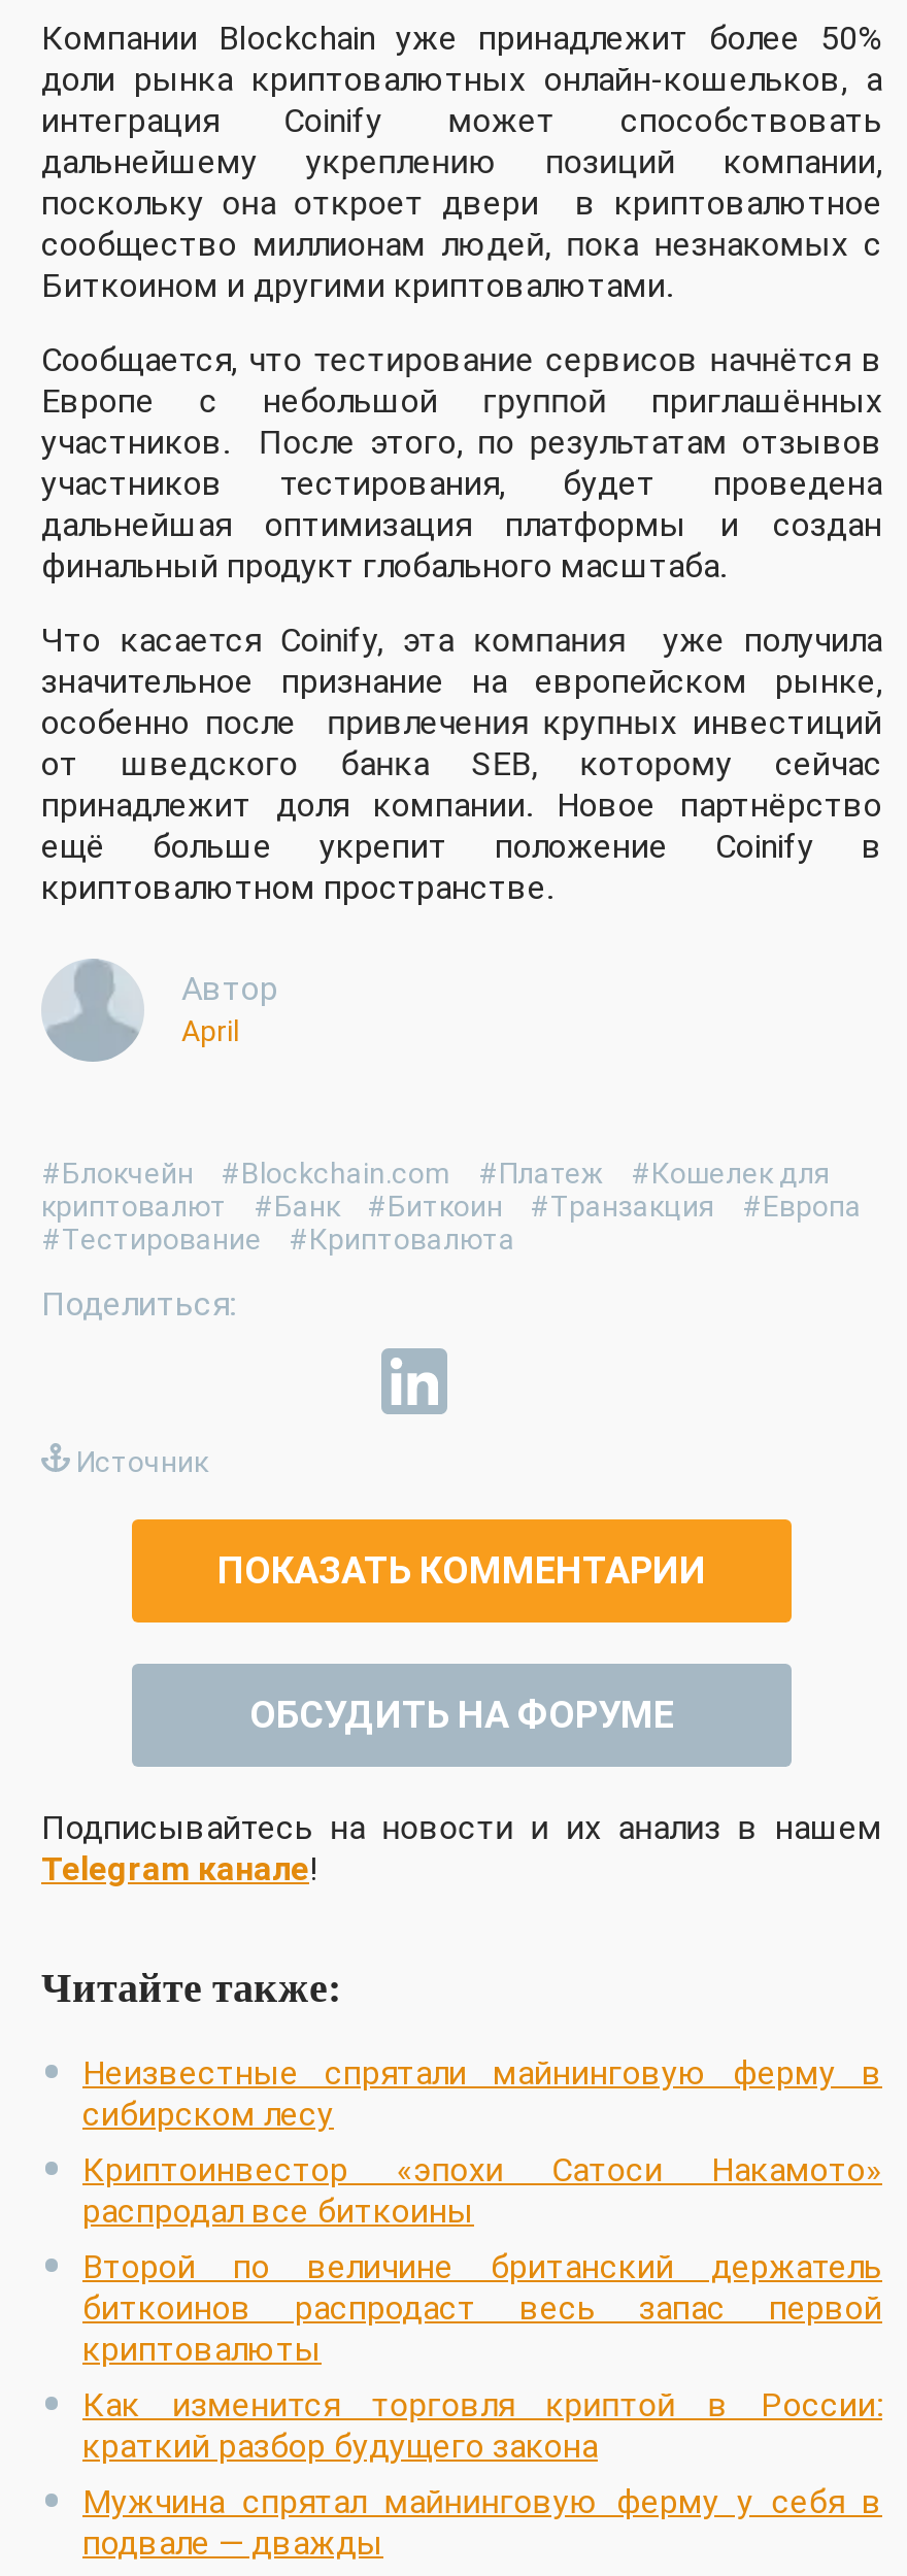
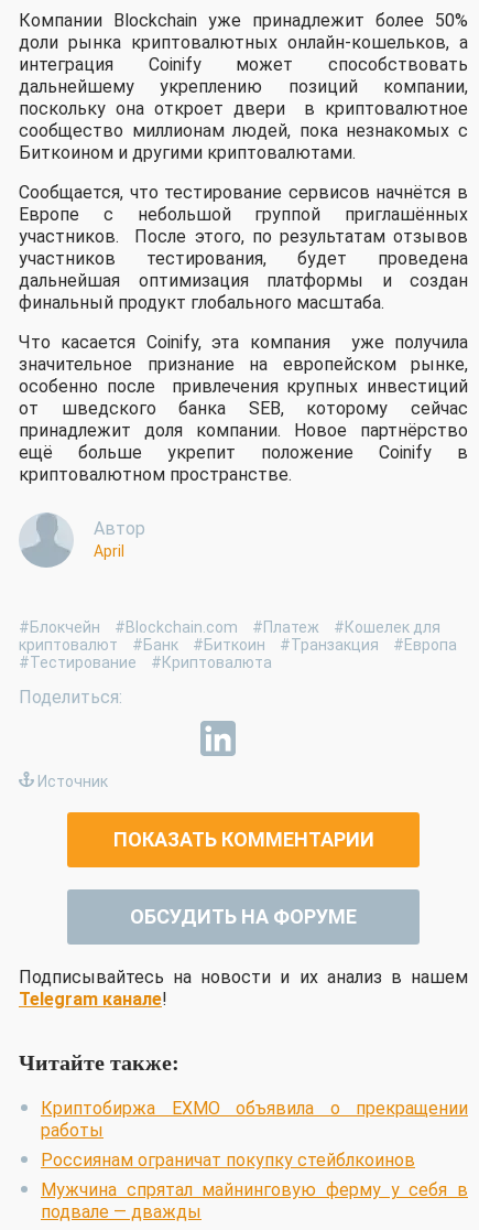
[82,2054,882,2467] Неизвестные спрятали майнинговую ферму в | сибирском лесу | Криптоинвестор «эпохи Сатоси Накамото» | распродал все биткоины | Второй по величине британский держатель | биткоинов распродаст весь запас первой | криптовалюты | Как изменится торговля криптой в России: | краткий разбор будущего закона -> [41,1098,468,1171] Криптобиржа EXMO объявила о прекращении | работы | Россиянам ограничат покупку стейблкоинов

